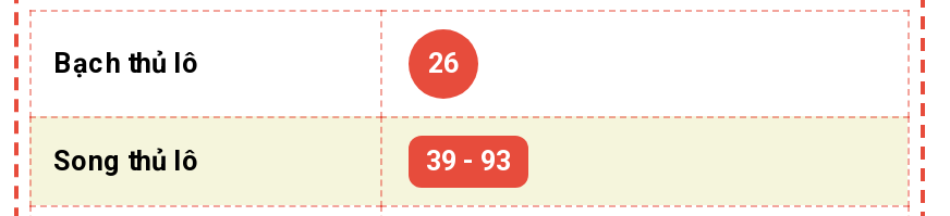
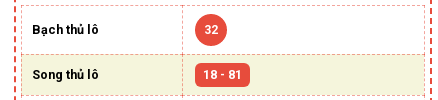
[428,46,459,78] 26 -> [204,22,218,37] 32
[426,143,511,176] 39 - 93 -> [203,67,242,82] 18 - 81

